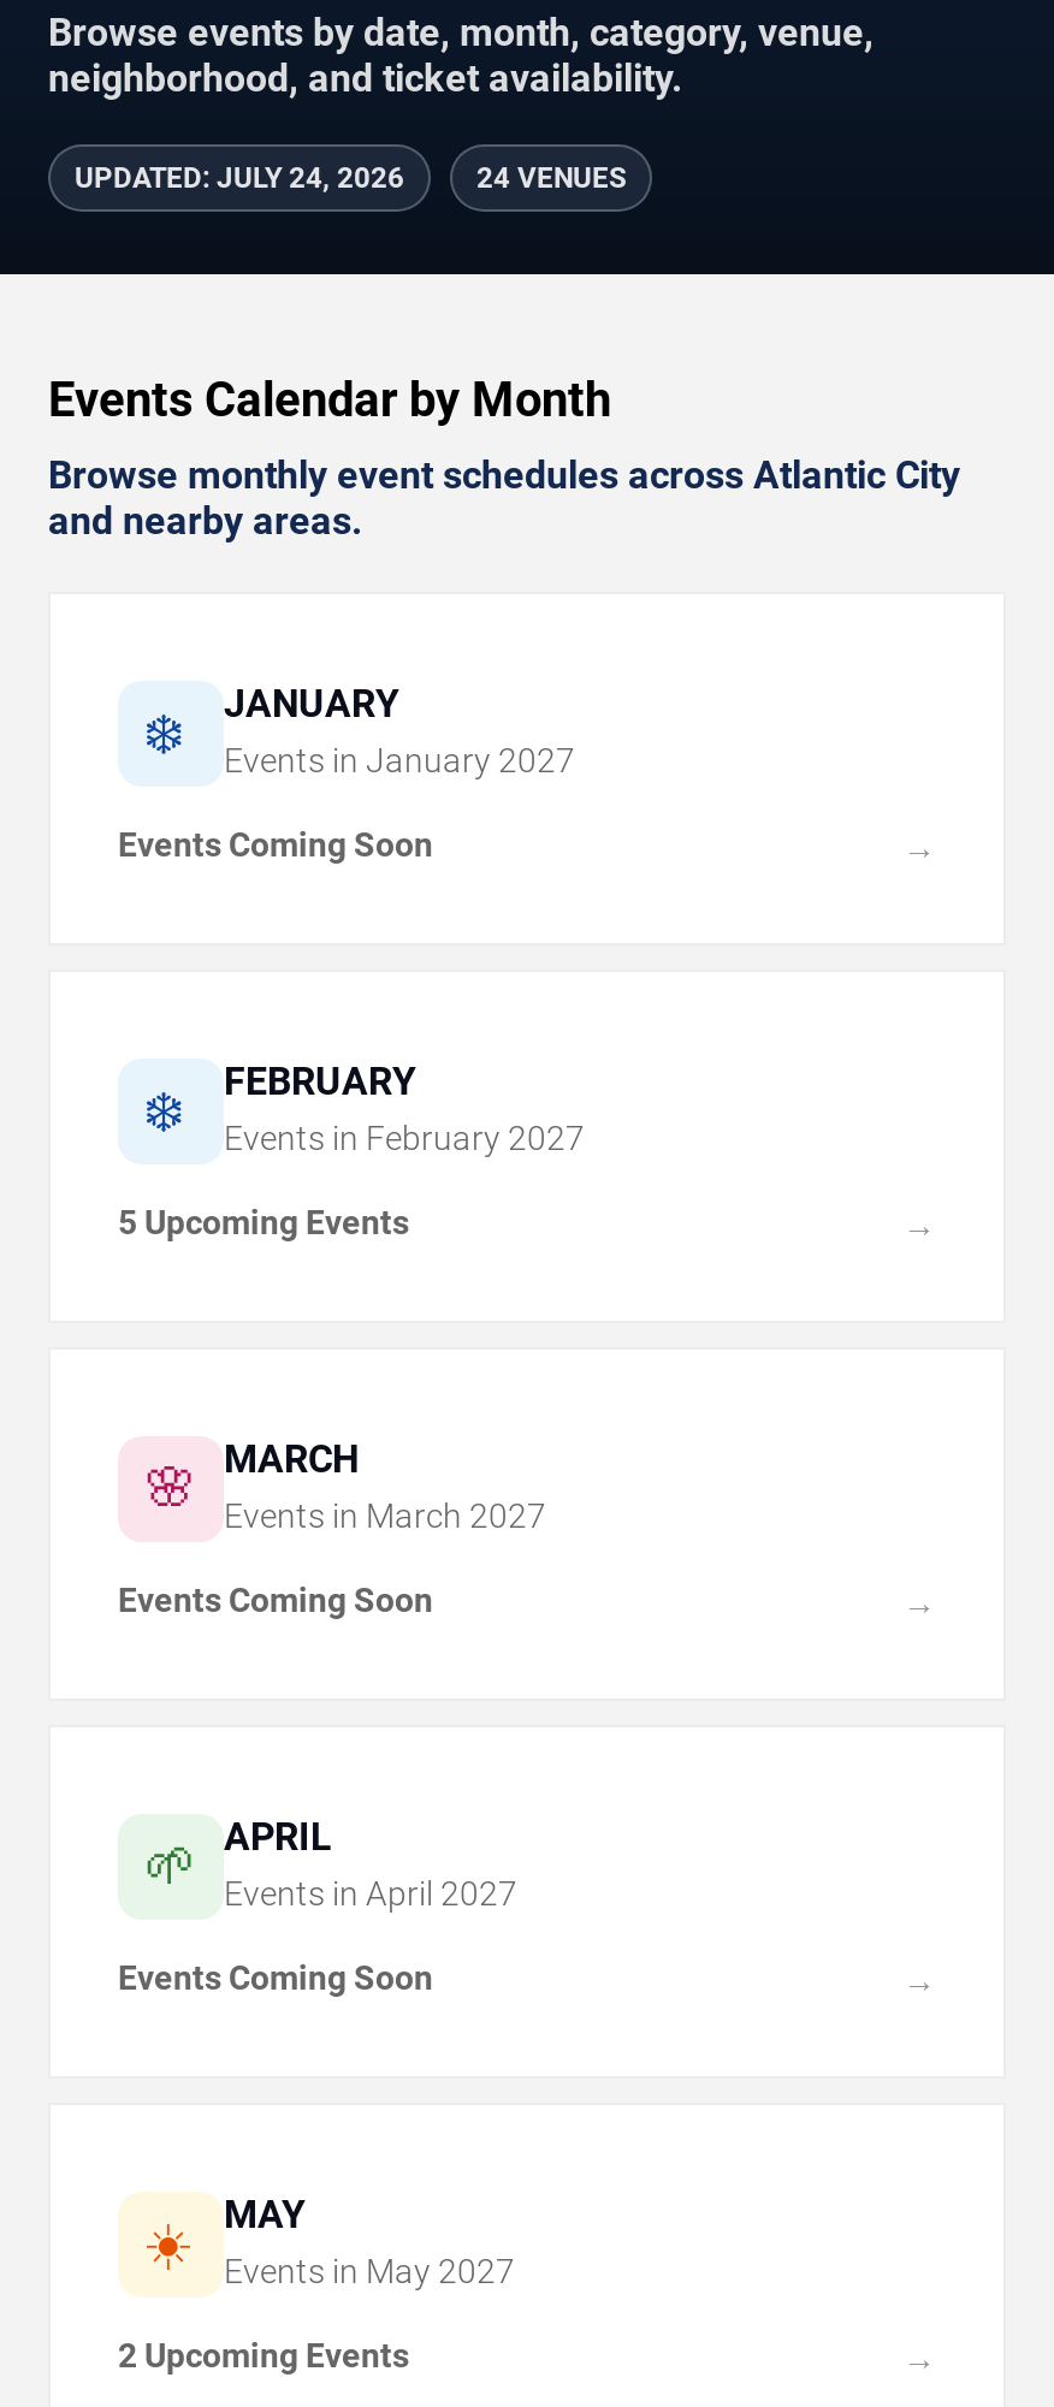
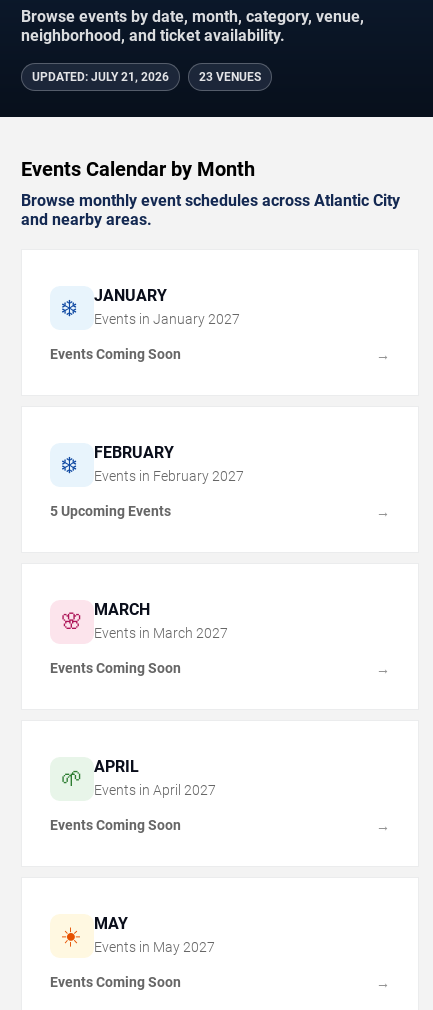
[75,162,404,196] UPDATED: JULY 24, 2026 -> [32,70,169,84] UPDATED: JULY 21, 2026
[476,162,626,196] 24 VENUES -> [199,70,261,84] 23 VENUES
[118,2337,409,2376] 2 Upcoming Events -> [50,974,181,990] Events Coming Soon

